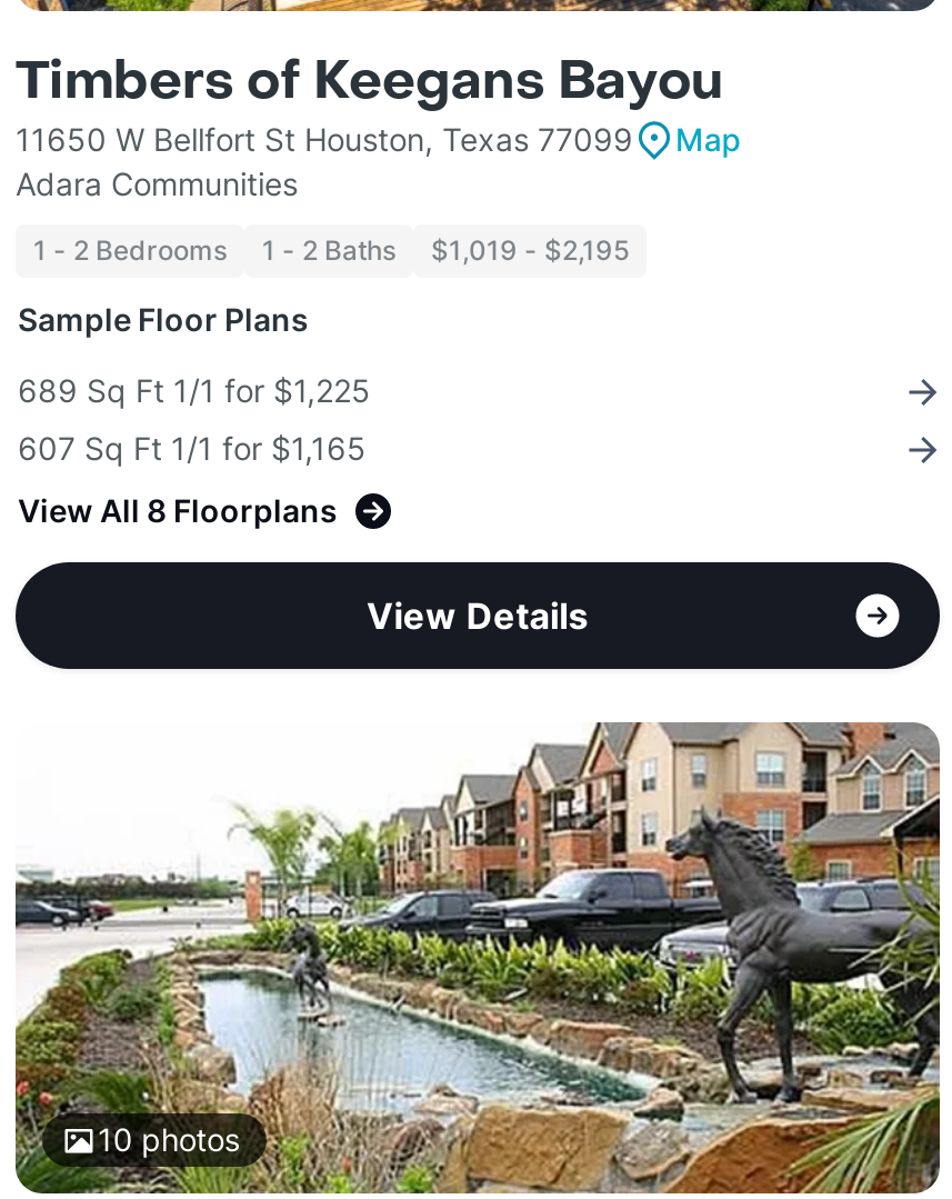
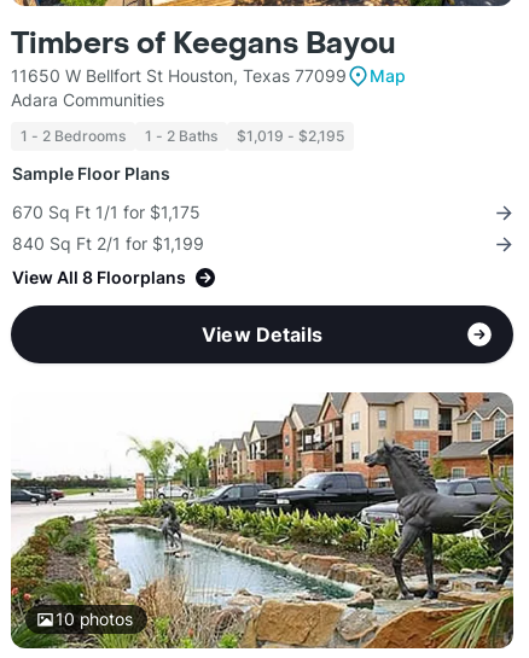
[18,372,371,409] 689 Sq Ft 1/1 for $1,225 -> [12,202,200,222] 670 Sq Ft 1/1 for $1,175
[18,429,367,467] 607 Sq Ft 1/1 for $1,165 -> [12,233,204,254] 840 Sq Ft 2/1 for $1,199

